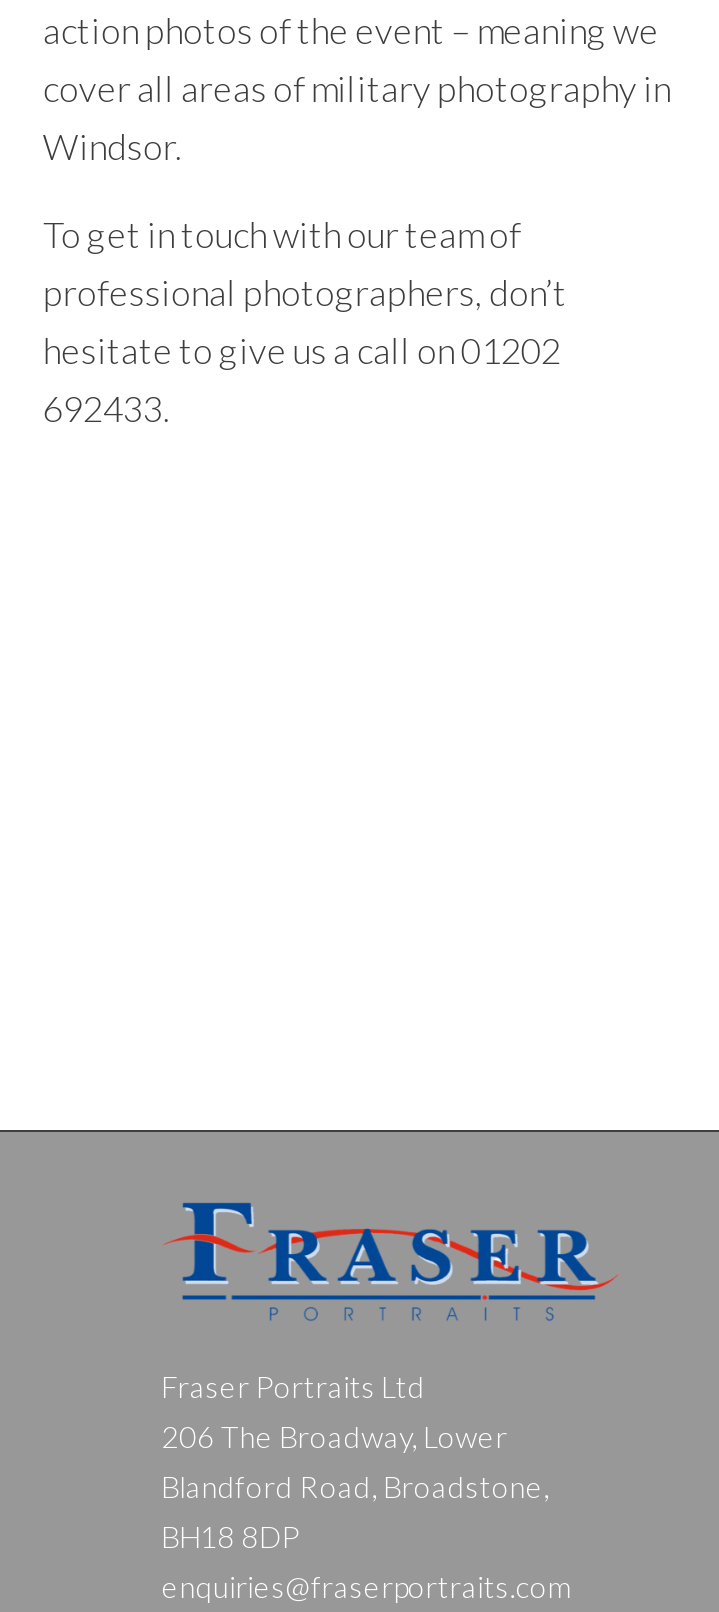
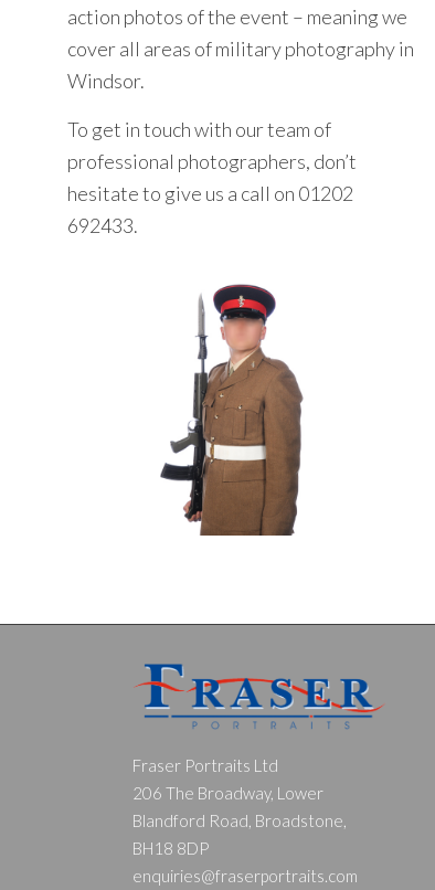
none -> [159,283,304,537] [image]

